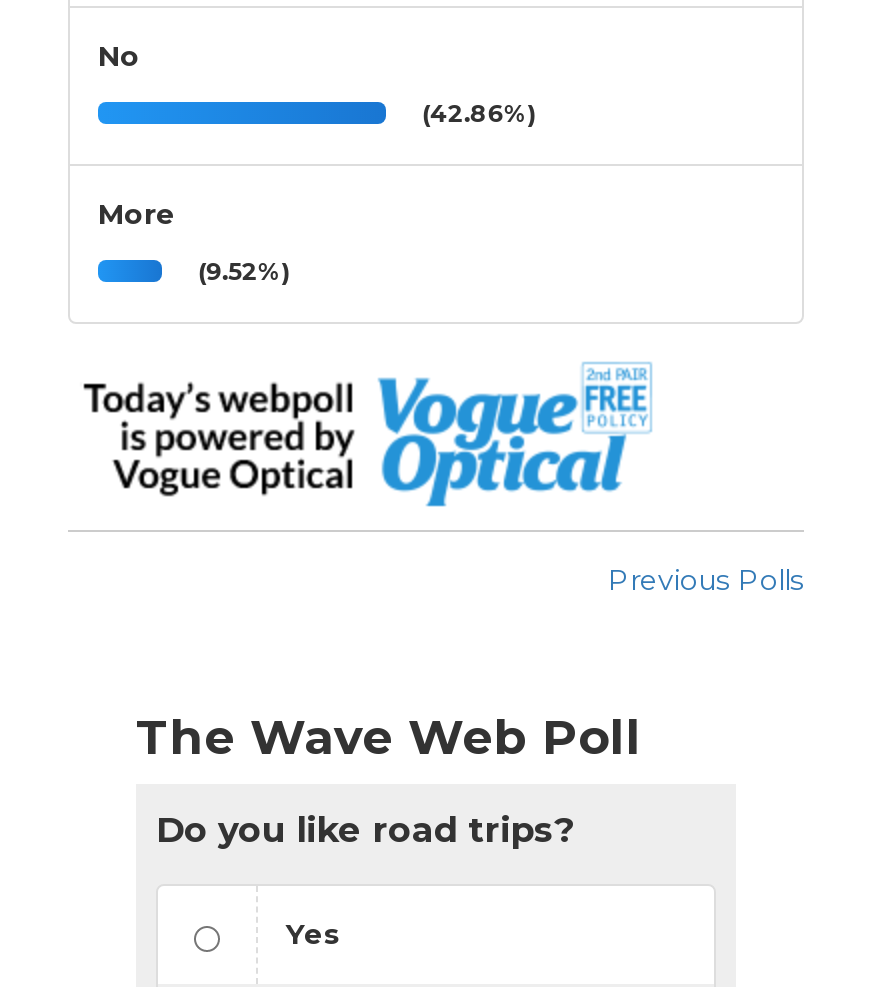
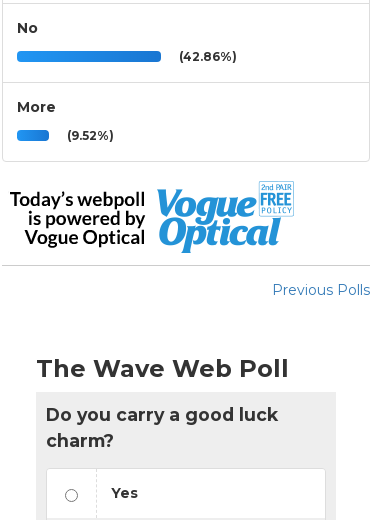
[156,808,574,850] Do you like road trips? -> [46,404,278,451] Do you carry a good luck | charm?

